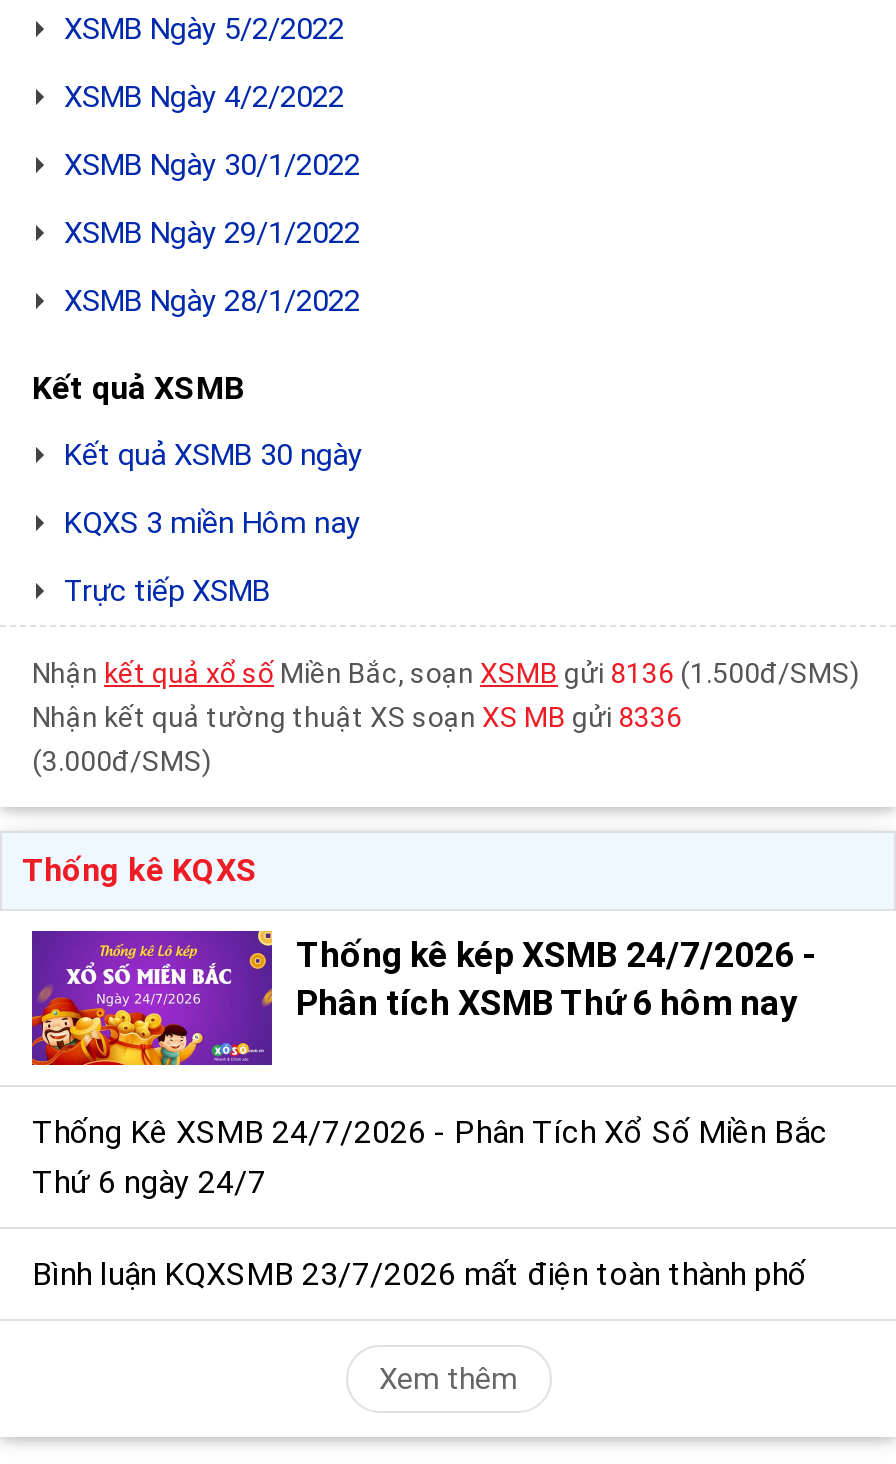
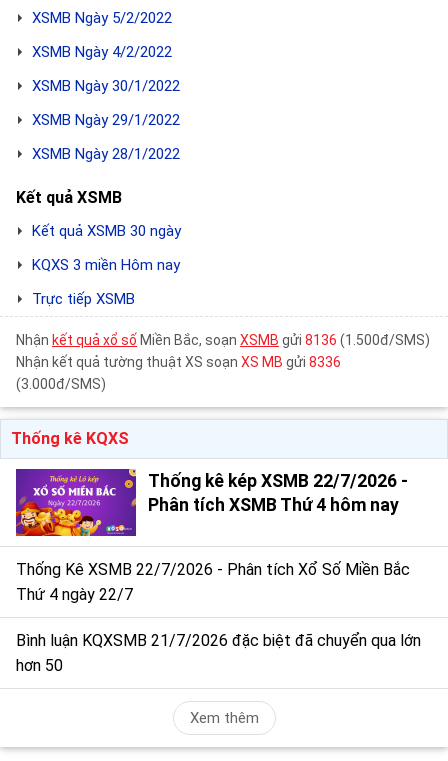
[296,935,816,1023] Thống kê kép XSMB 24/7/2026 - | Phân tích XSMB Thứ 6 hôm nay -> [148,471,408,515] Thống kê kép XSMB 22/7/2026 - | Phân tích XSMB Thứ 4 hôm nay
[32,1113,828,1201] Thống Kê XSMB 24/7/2026 - Phân Tích Xổ Số Miền Bắc | Thứ 6 ngày 24/7 -> [16,560,410,604] Thống Kê XSMB 22/7/2026 - Phân tích Xổ Số Miền Bắc | Thứ 4 ngày 22/7
[32,1255,806,1293] Bình luận KQXSMB 23/7/2026 mất điện toàn thành phố -> [16,631,421,675] Bình luận KQXSMB 21/7/2026 đặc biệt đã chuyển qua lớn | hơn 50

